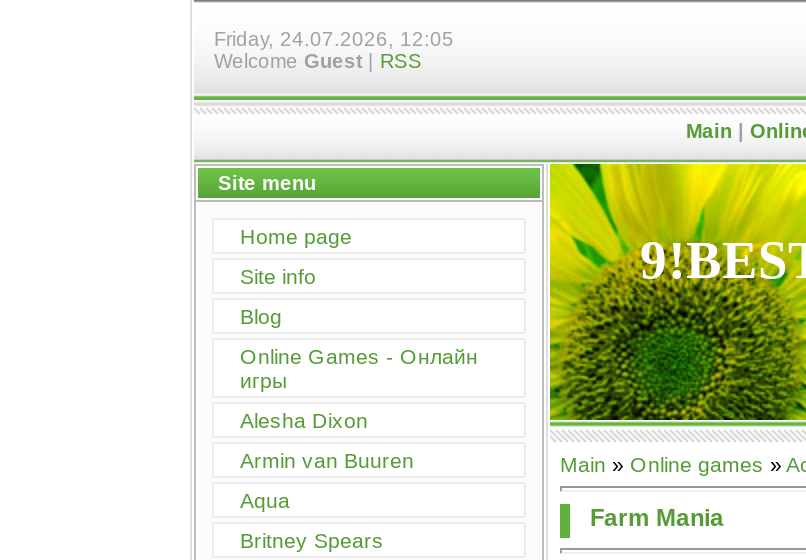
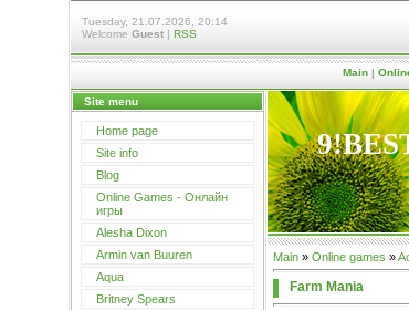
[214,28,454,50] Friday, 24.07.2026, 12:05 -> [82,15,228,28] Tuesday, 21.07.2026, 20:14

